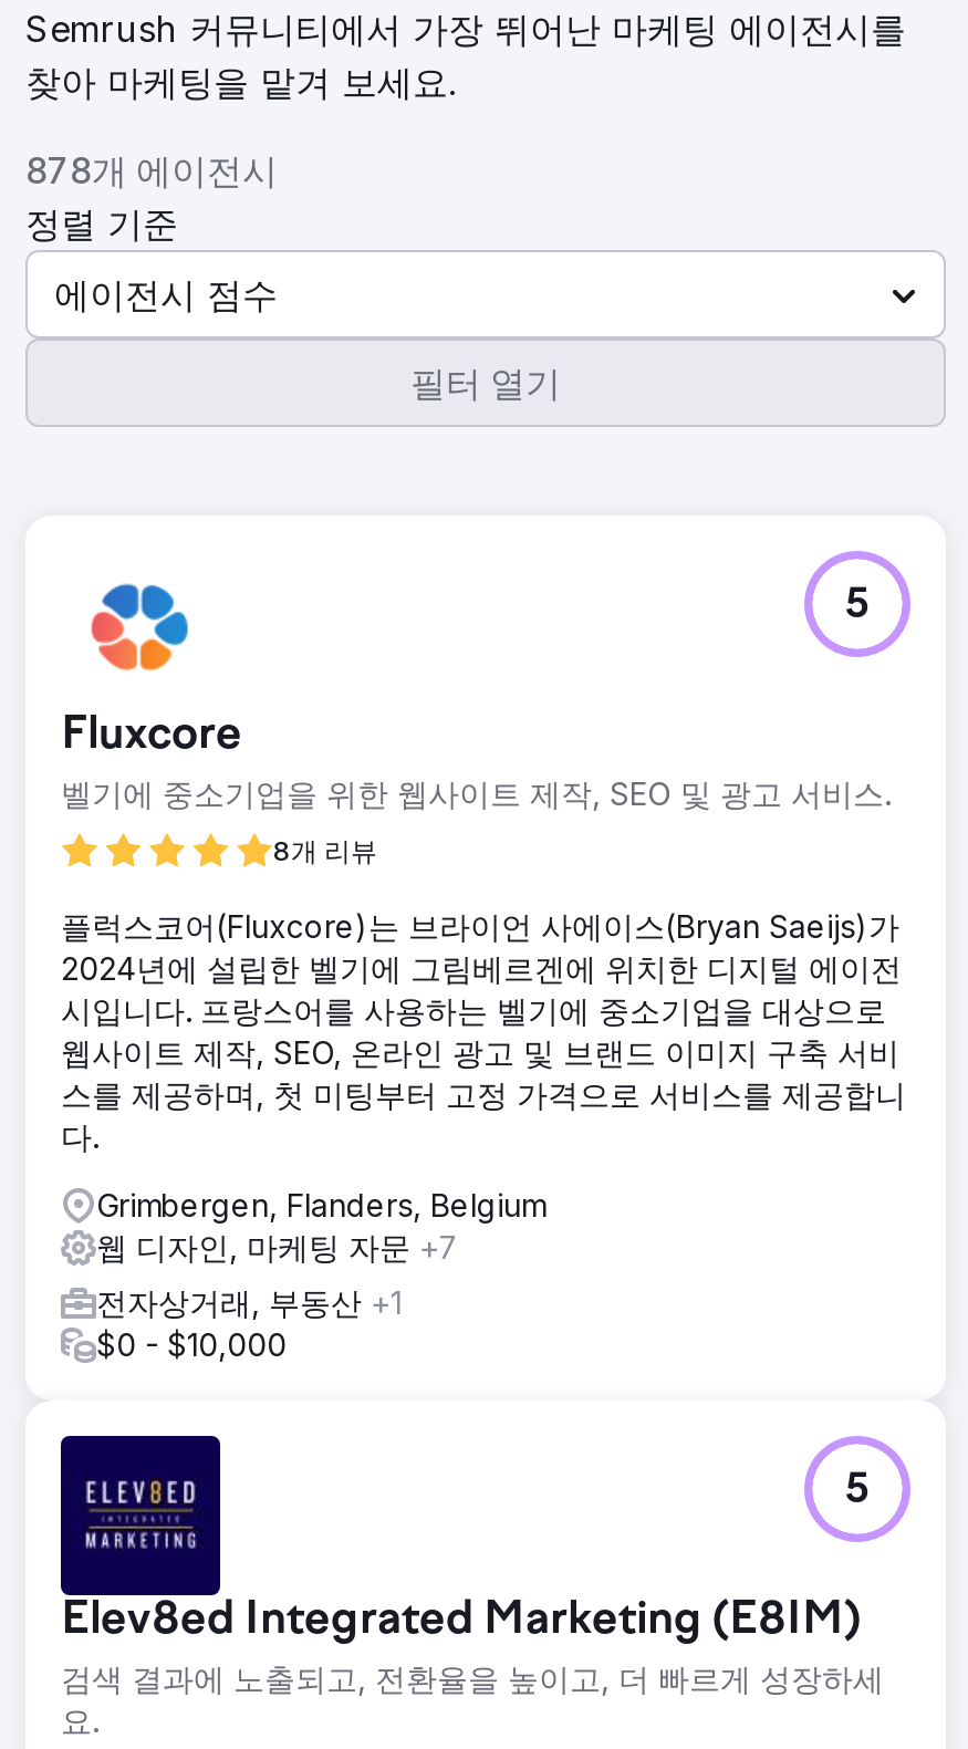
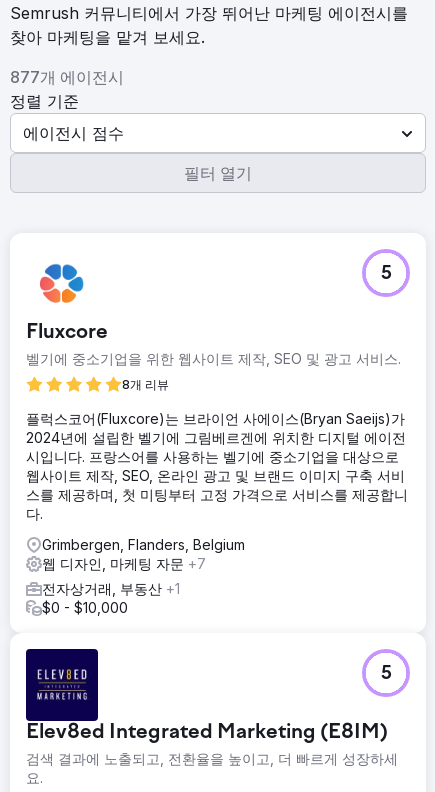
[25,148,278,192] 878개 에이전시 -> [10,67,124,87] 877개 에이전시

